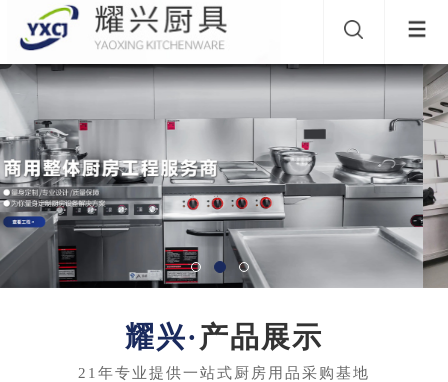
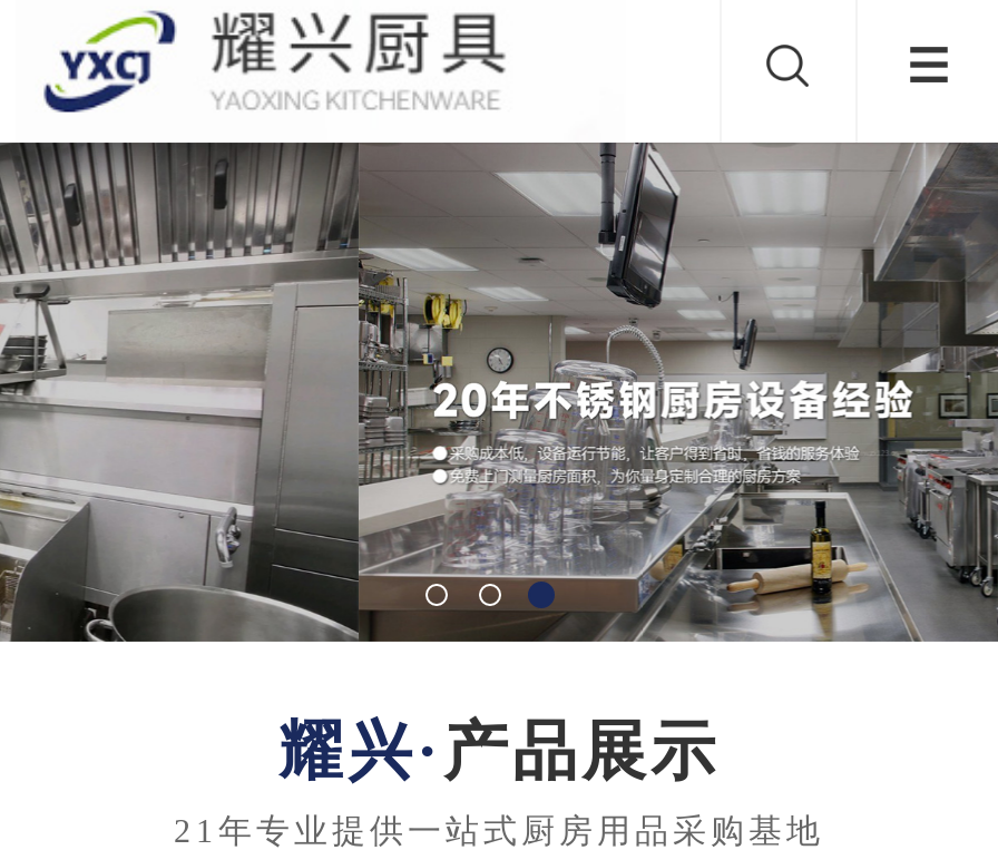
[3,64,445,289] [image] -> [7,140,991,644] [image]

